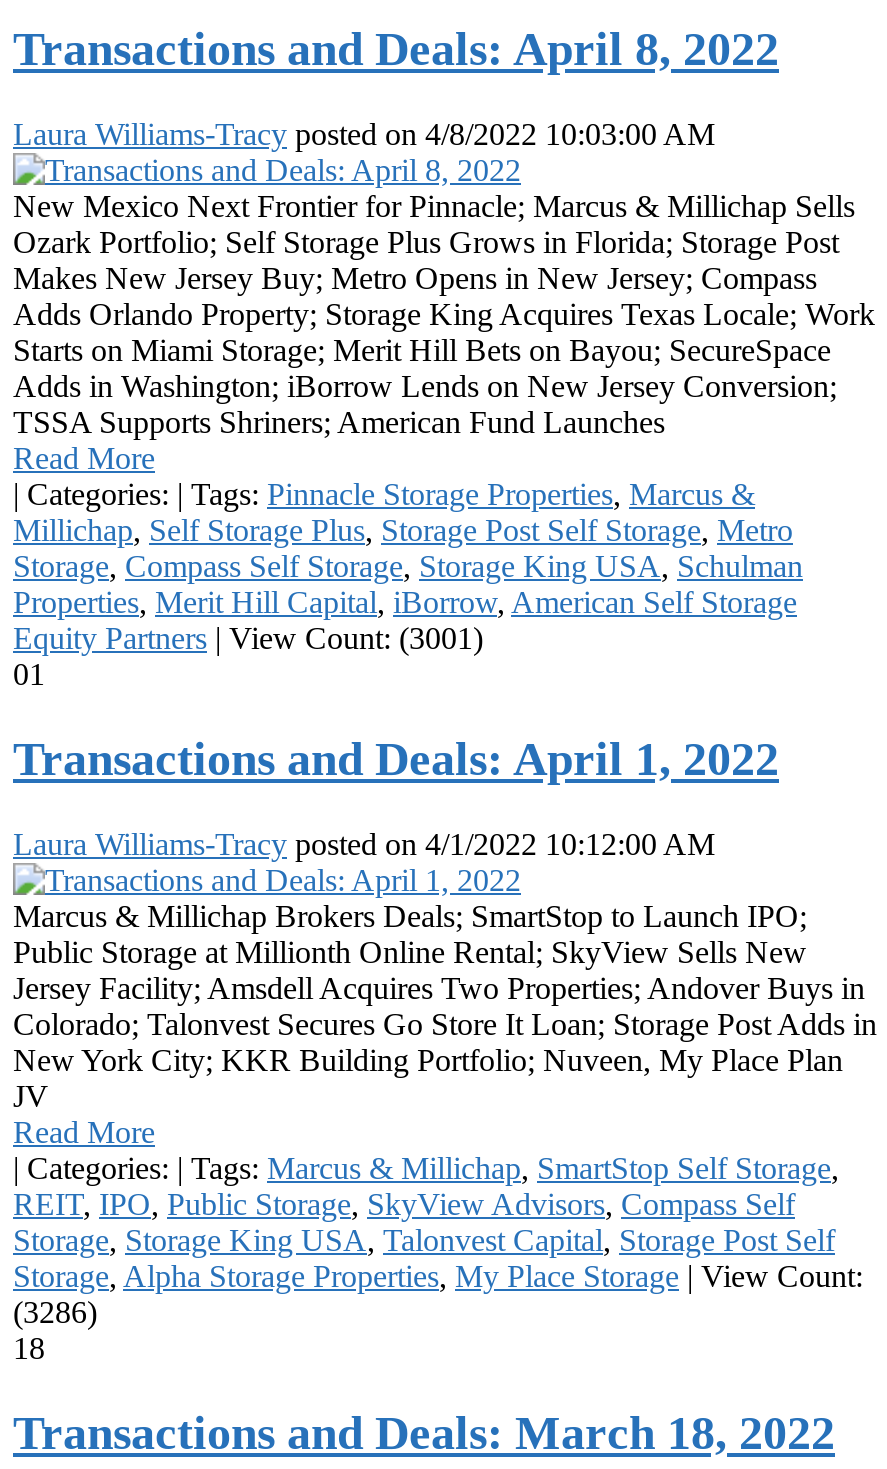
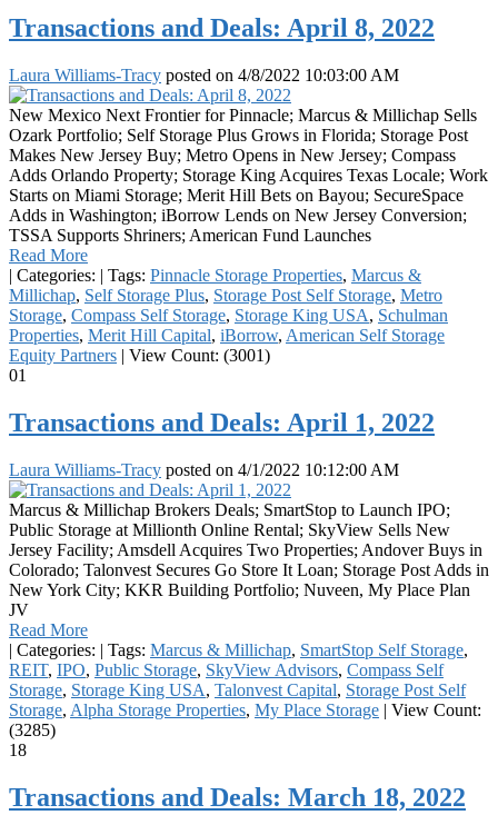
[13,1295,97,1329] (3286) -> [9,720,56,739] (3285)

